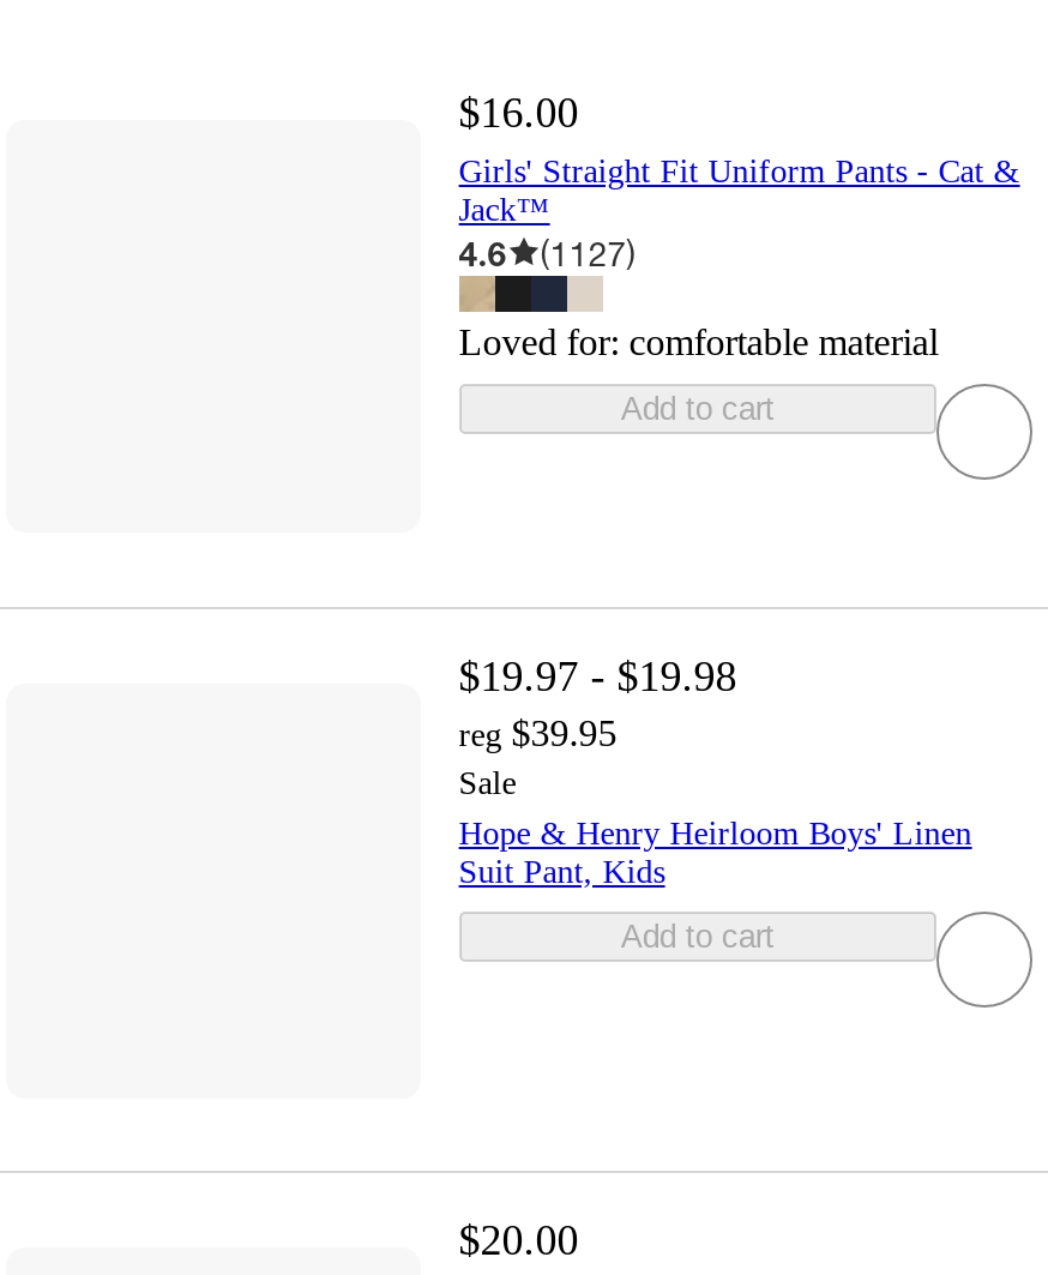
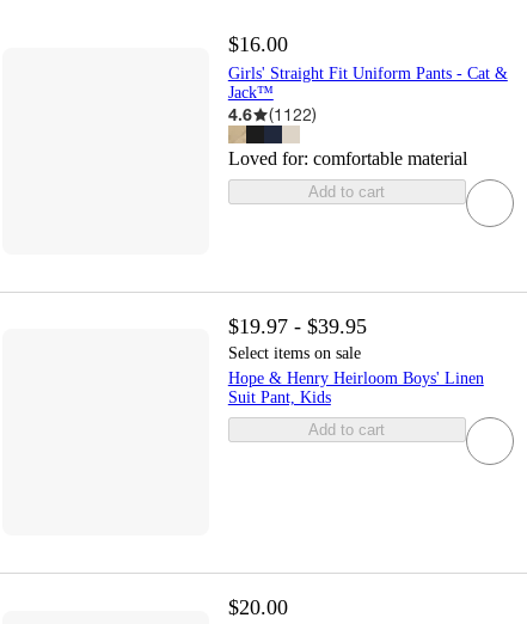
[459,233,636,273] 4.6 (1127) -> [228,105,316,125] 4.6 (1122)
[459,653,737,802] $19.97 - $19.98 | reg $39.95 | Sale -> [228,314,367,362] $19.97 - $39.95 | Select items on sale
moved [459,816,972,955] -> [228,369,484,438]: Hope & Henry Heirloom Boys' Linen | Suit Pant, Kids | Add to cart

